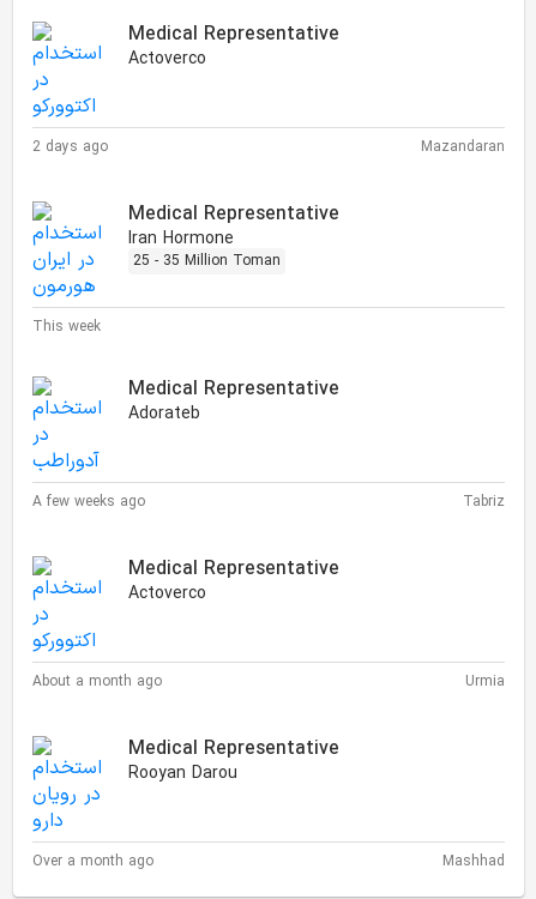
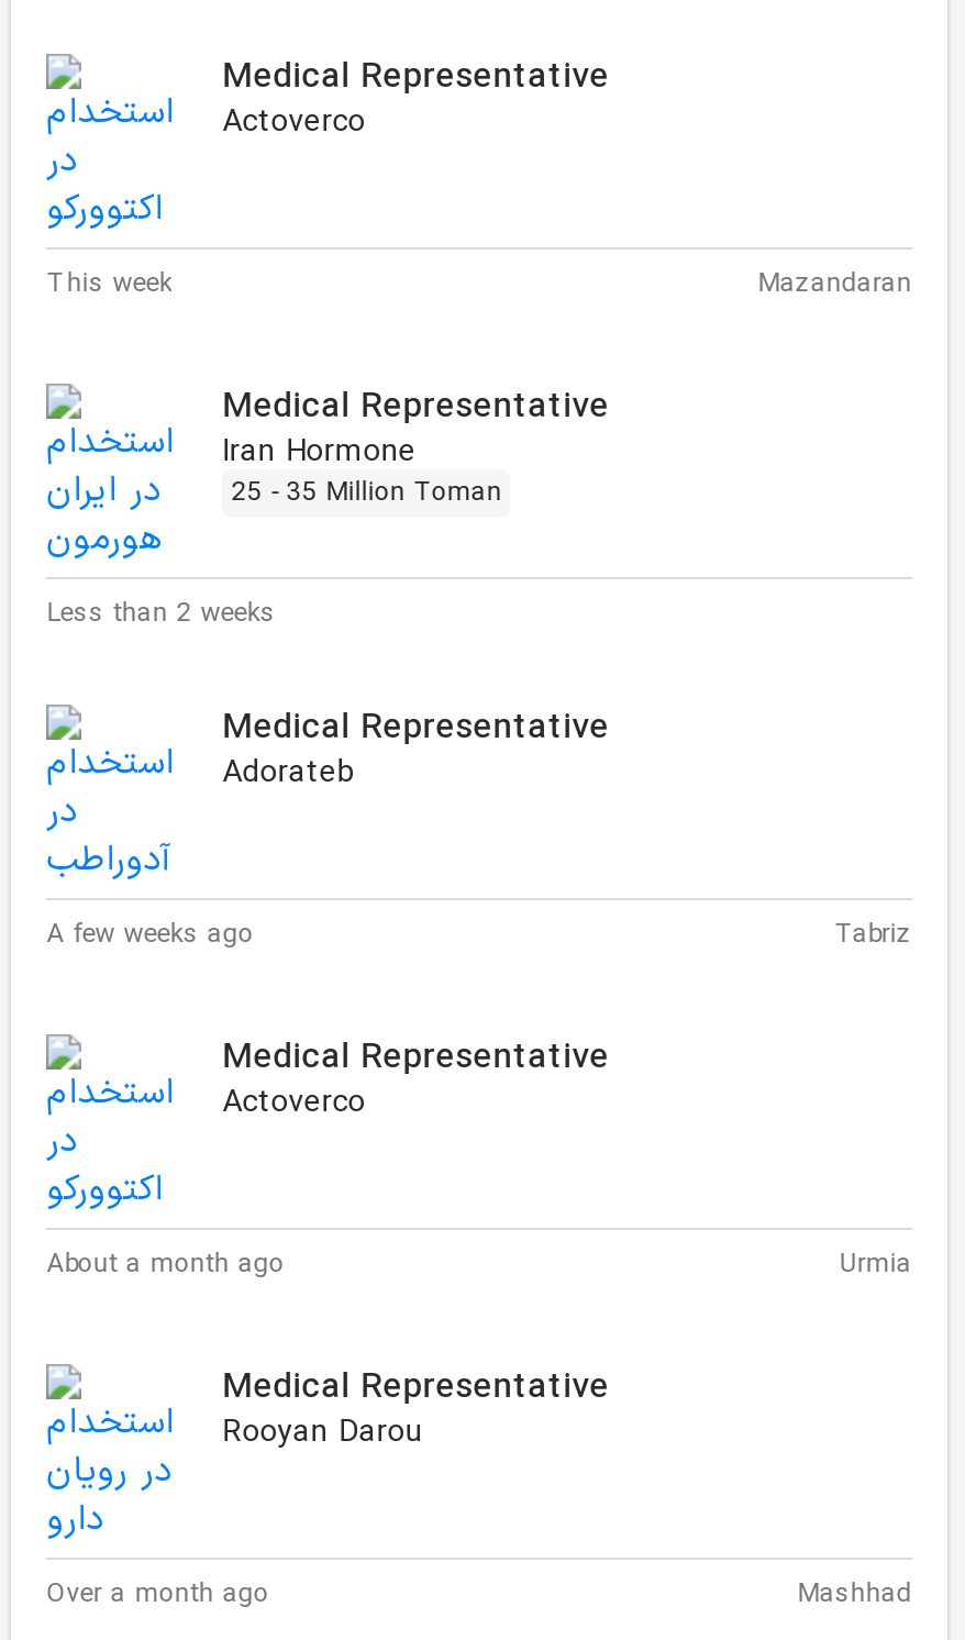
[33,136,108,158] 2 days ago -> none
none -> [47,594,275,633] Less than 2 weeks
moved [33,316,101,338] -> [47,264,172,304]: This week

